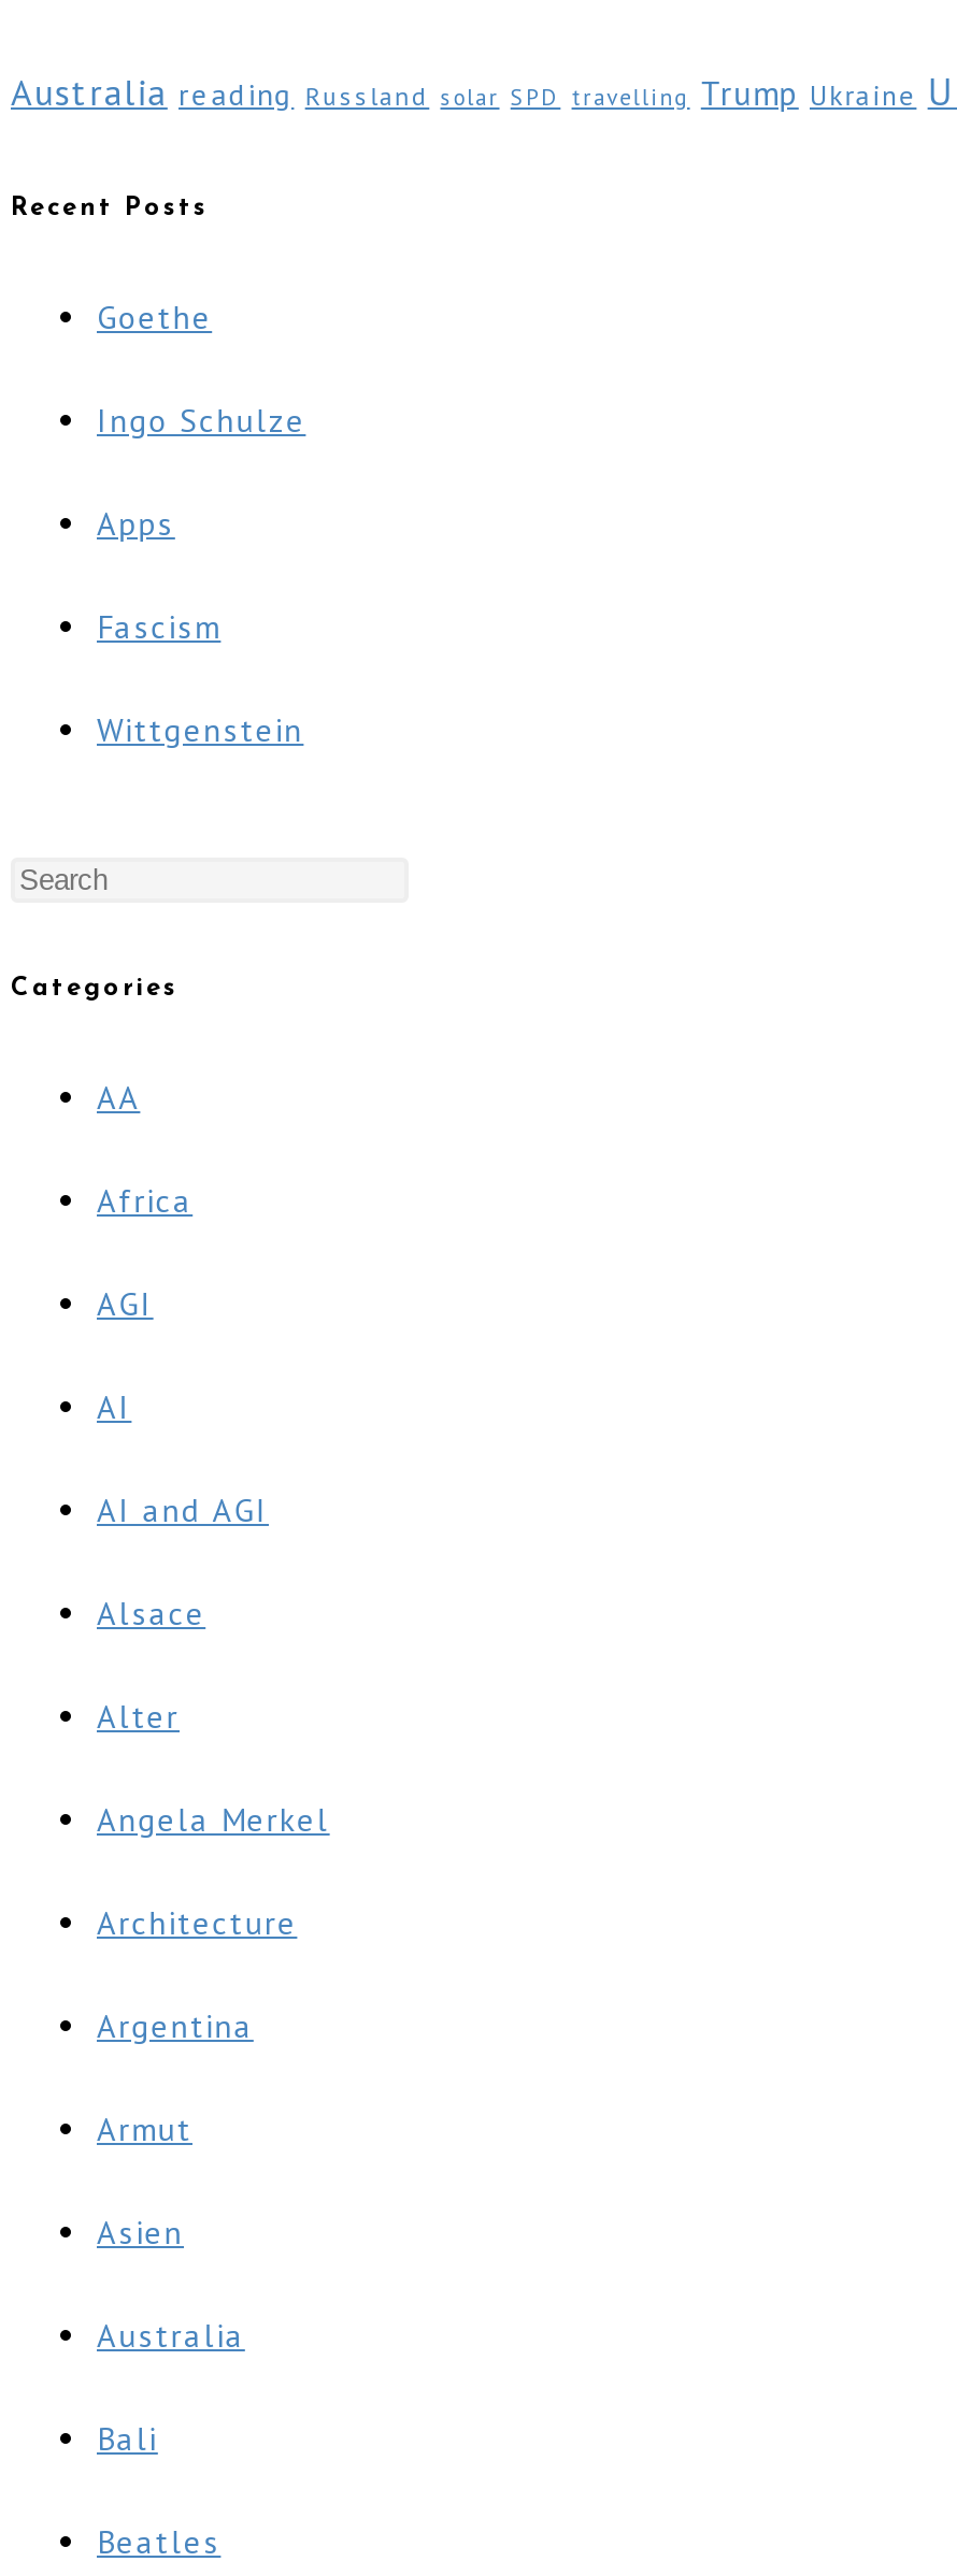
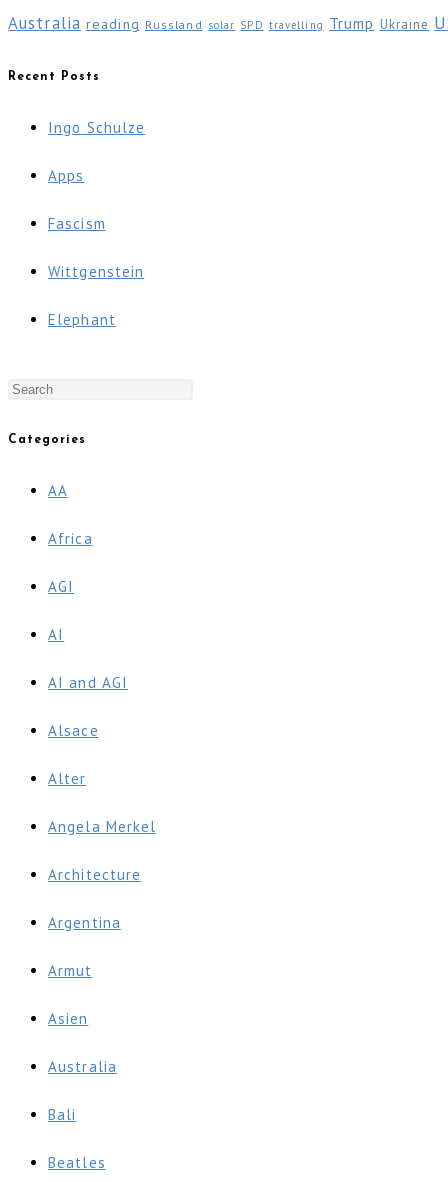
[97,296,212,336] Goethe -> none
moved [97,399,306,749] -> [48,117,145,280]: Ingo Schulze | Apps | Fascism | Wittgenstein
none -> [48,309,116,328] Elephant

